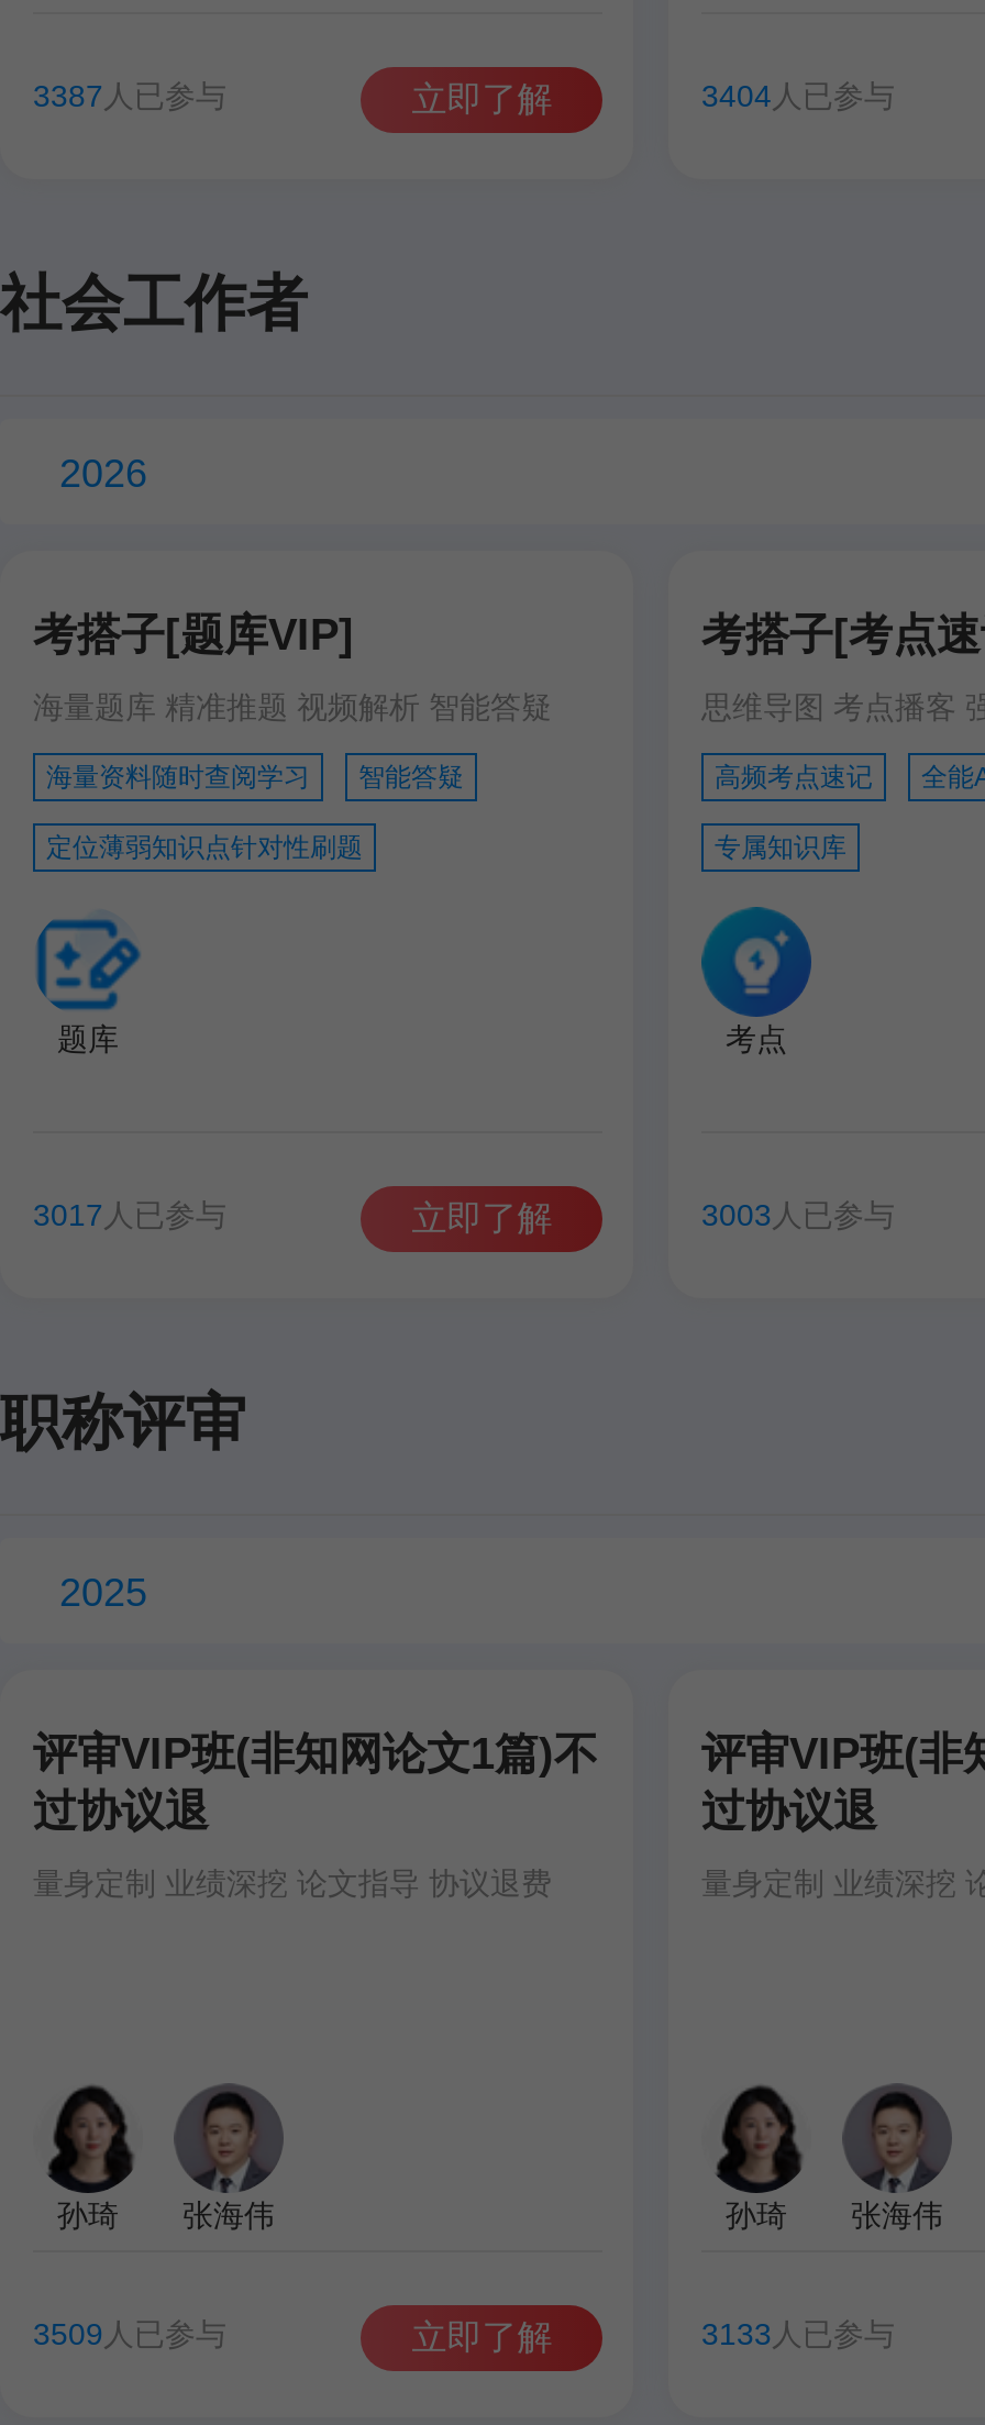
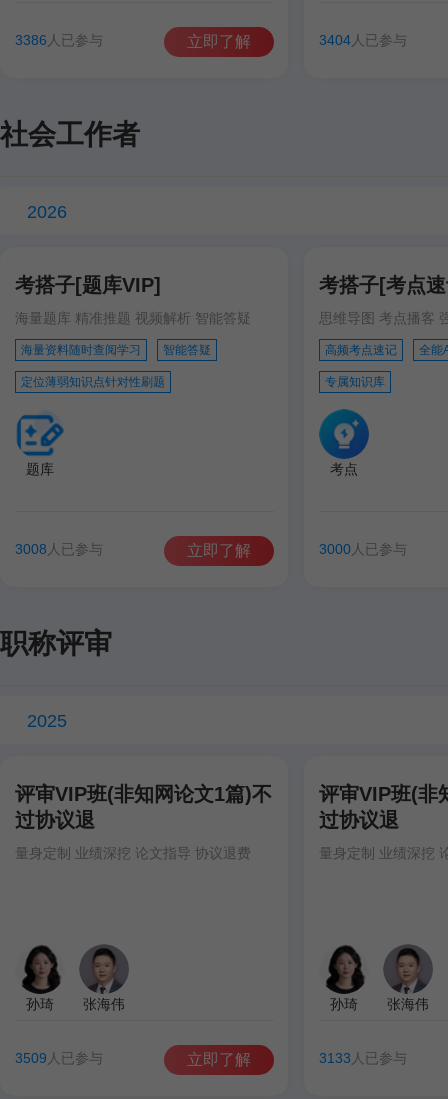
[33,78,226,113] 3387人已参与 -> [15,32,103,48] 3386人已参与
[33,1197,226,1232] 3017人已参与 -> [15,541,103,557] 3008人已参与
[701,1197,895,1232] 3003人已参与 -> [319,541,407,557] 3000人已参与

